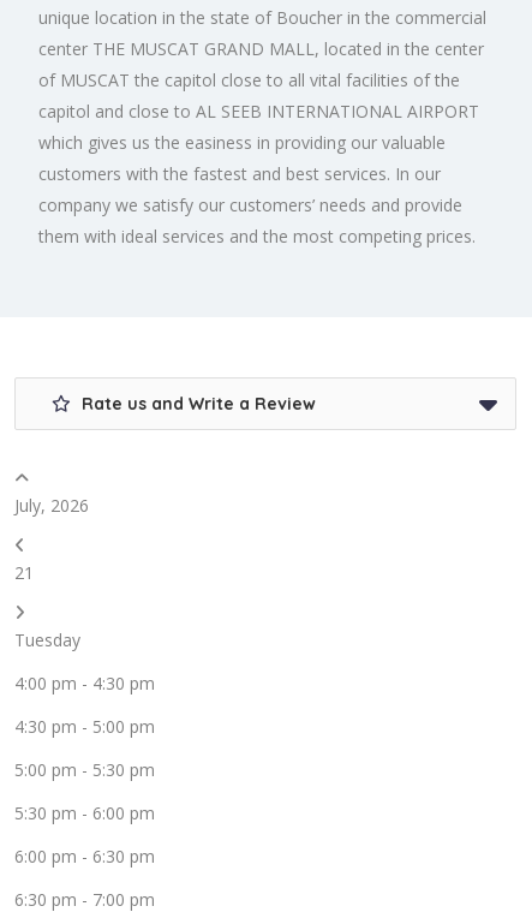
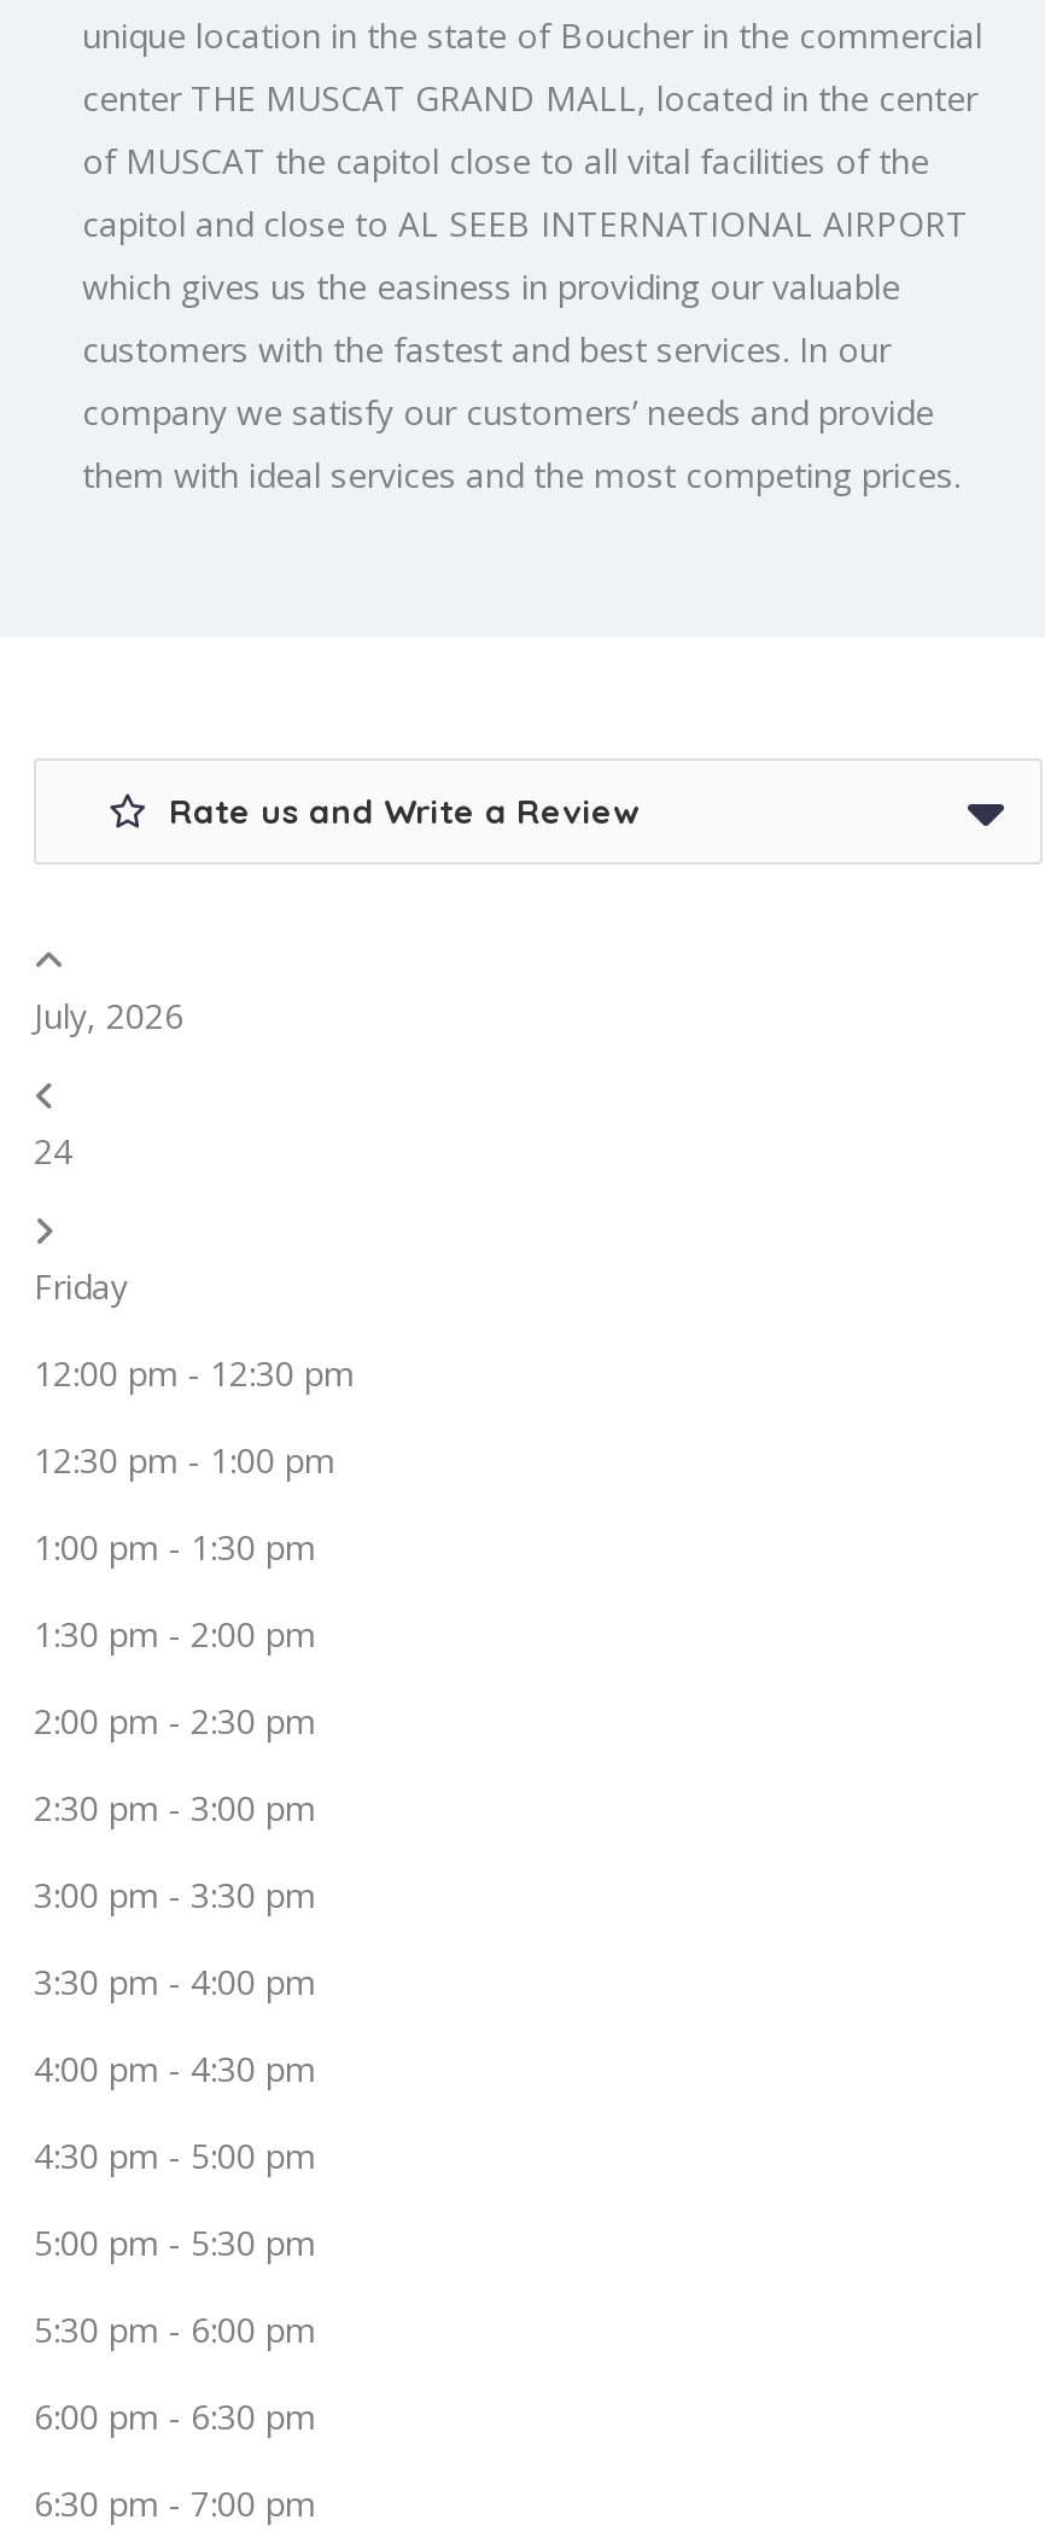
[14,561,80,651] 21 | Tuesday -> [34,1127,355,2004] 24 | Friday | 12:00 pm - 12:30 pm | 12:30 pm - 1:00 pm | 1:00 pm - 1:30 pm | 1:30 pm - 2:00 pm | 2:00 pm - 2:30 pm | 2:30 pm - 3:00 pm | 3:00 pm - 3:30 pm | 3:30 pm - 4:00 pm

